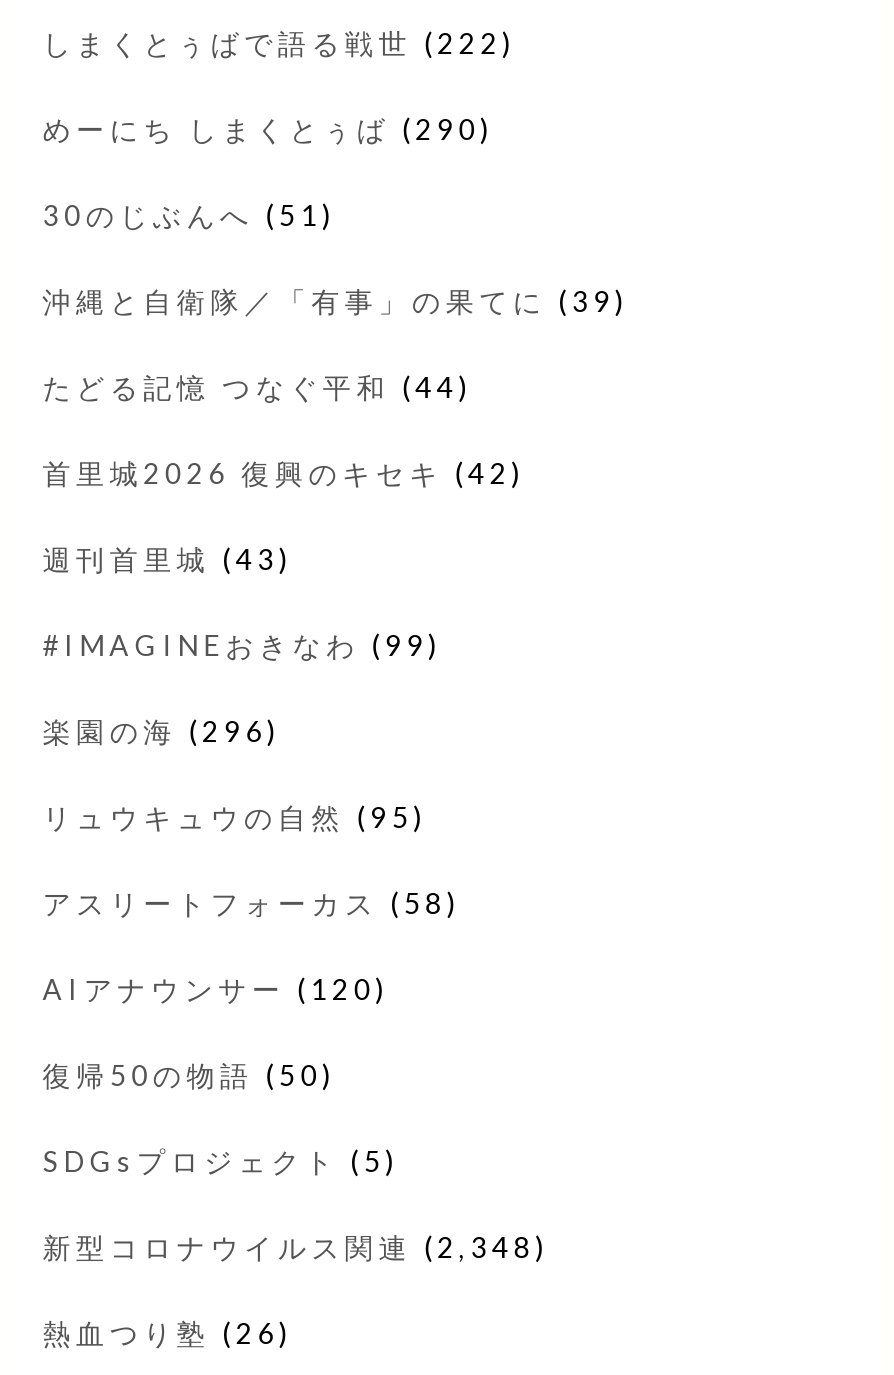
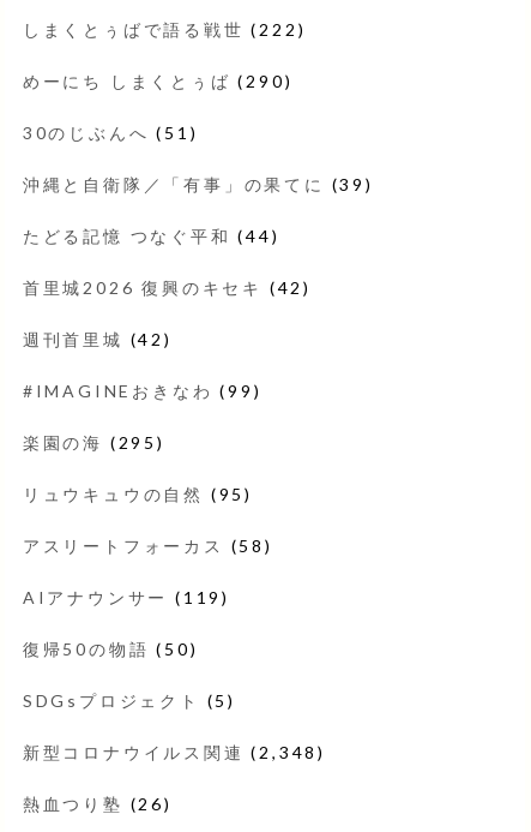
[42,542,292,576] 週刊首里城(43) -> [22,329,172,349] 週刊首里城(42)
[42,714,280,748] 楽園の海(296) -> [22,432,165,452] 楽園の海(295)
[42,972,389,1006] AIアナウンサー(120) -> [22,587,230,607] AIアナウンサー(119)

